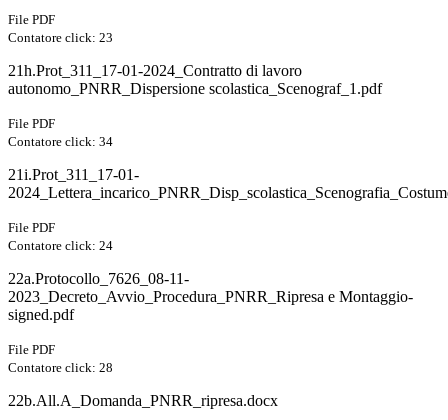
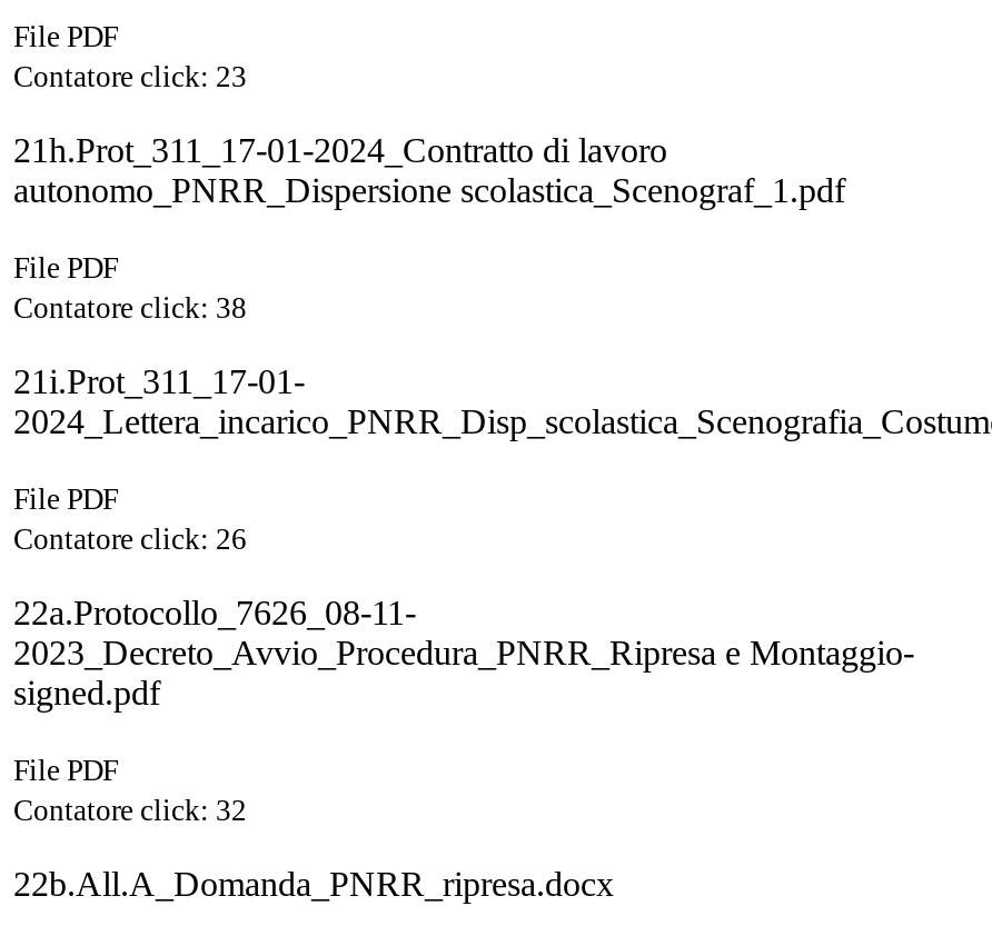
[8,134,113,149] Contatore click: 34 -> [13,291,247,325] Contatore click: 38
[8,238,113,253] Contatore click: 24 -> [13,523,247,556] Contatore click: 26
[8,360,113,375] Contatore click: 28 -> [13,794,247,827] Contatore click: 32

